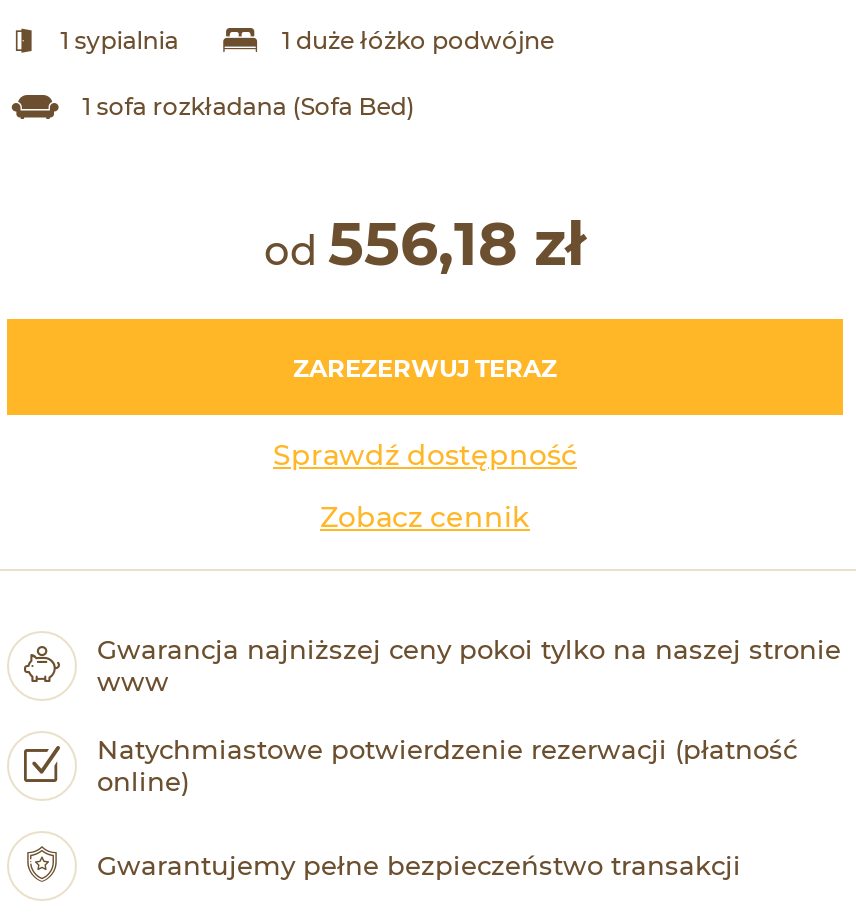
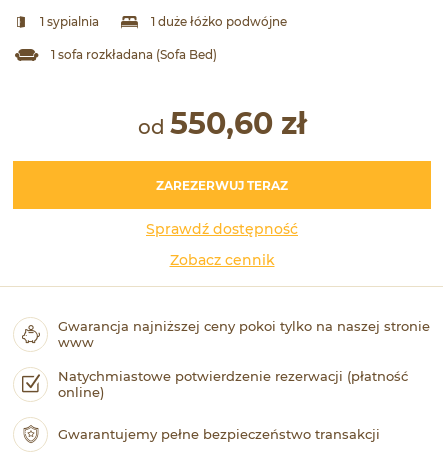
[264,206,586,280] od 556,18 zł -> [137,105,306,142] od 550,60 zł

